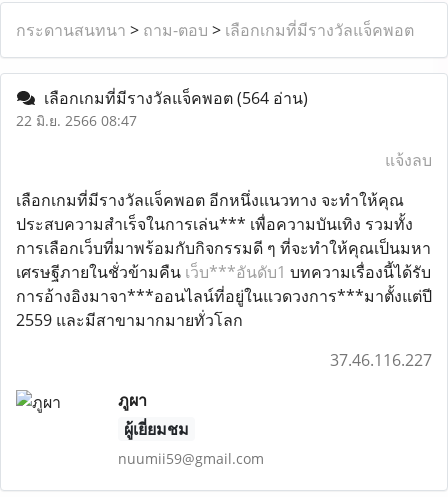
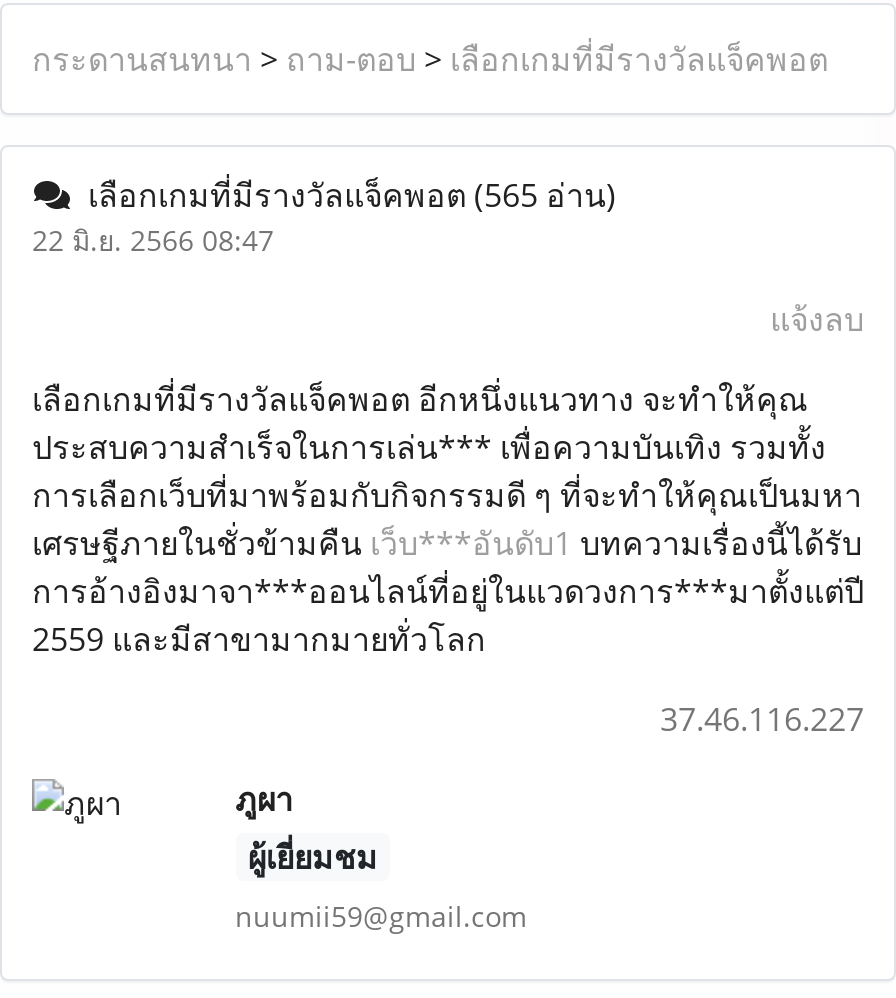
[36,87,308,109] เลือกเกมที่มีรางวัลแจ็คพอต(564 อ่าน) -> [72,173,616,217] เลือกเกมที่มีรางวัลแจ็คพอต(565 อ่าน)

